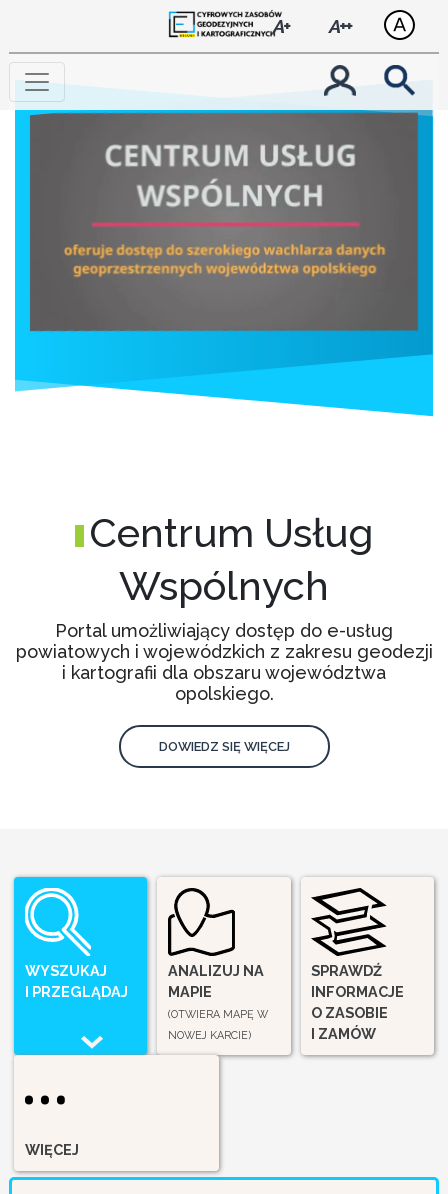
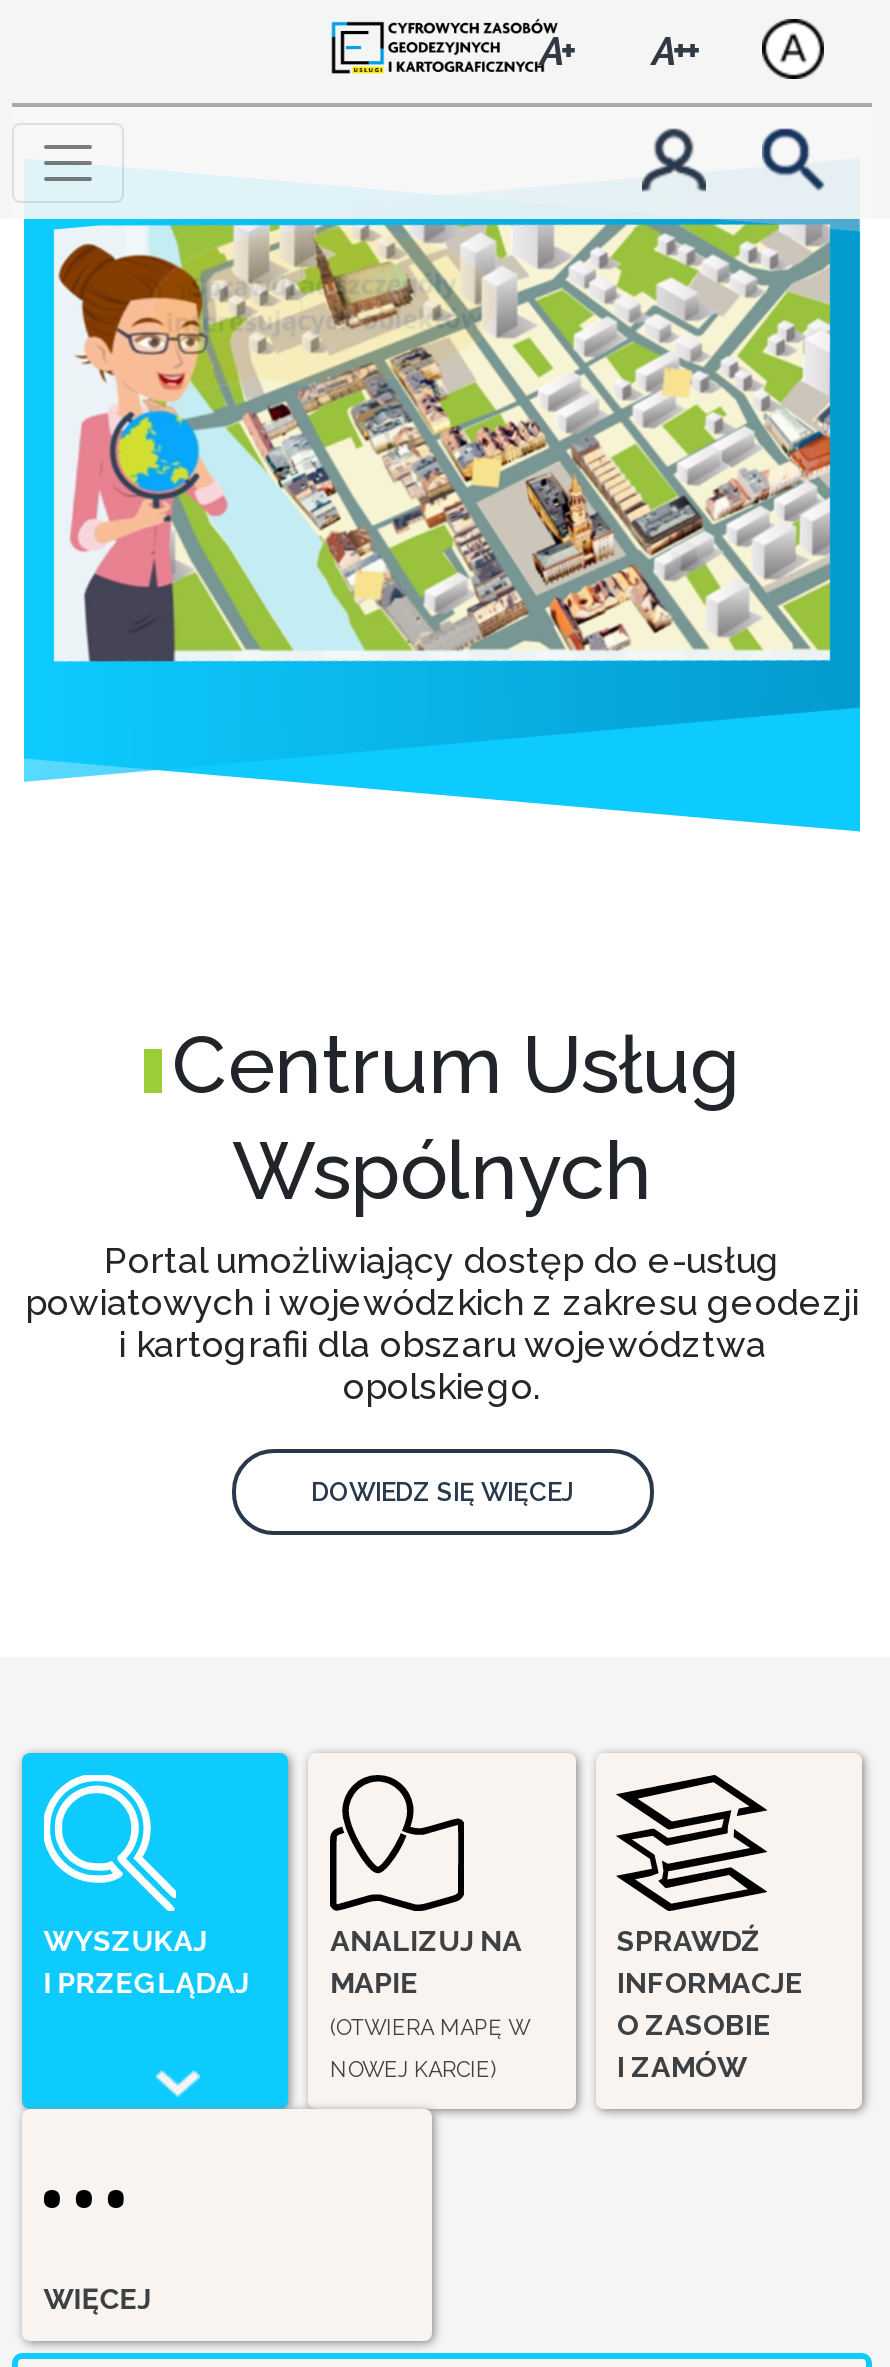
[29,112,419,332] [image] -> [52,223,832,663] [image]

